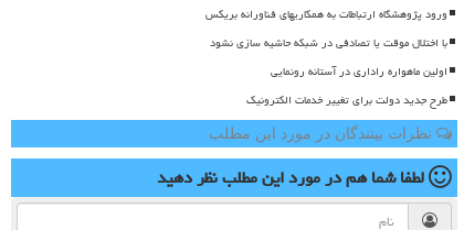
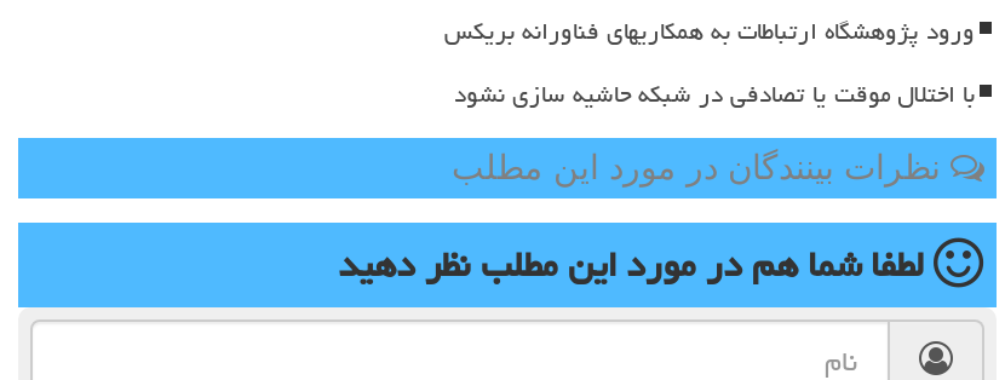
[246,61,447,112] اولین ماهواره راداری در آستانه رونمایی | طرح جدید دولت برای تغییر خدمات الکترونیک -> none

